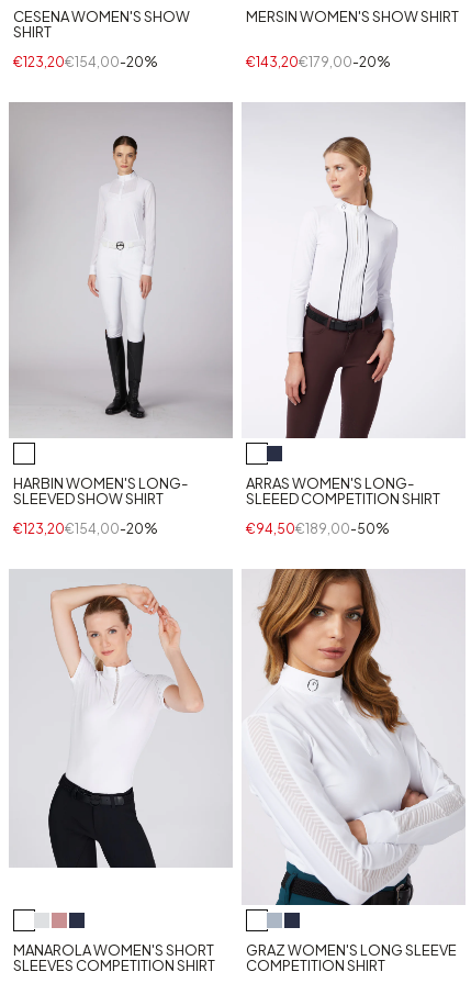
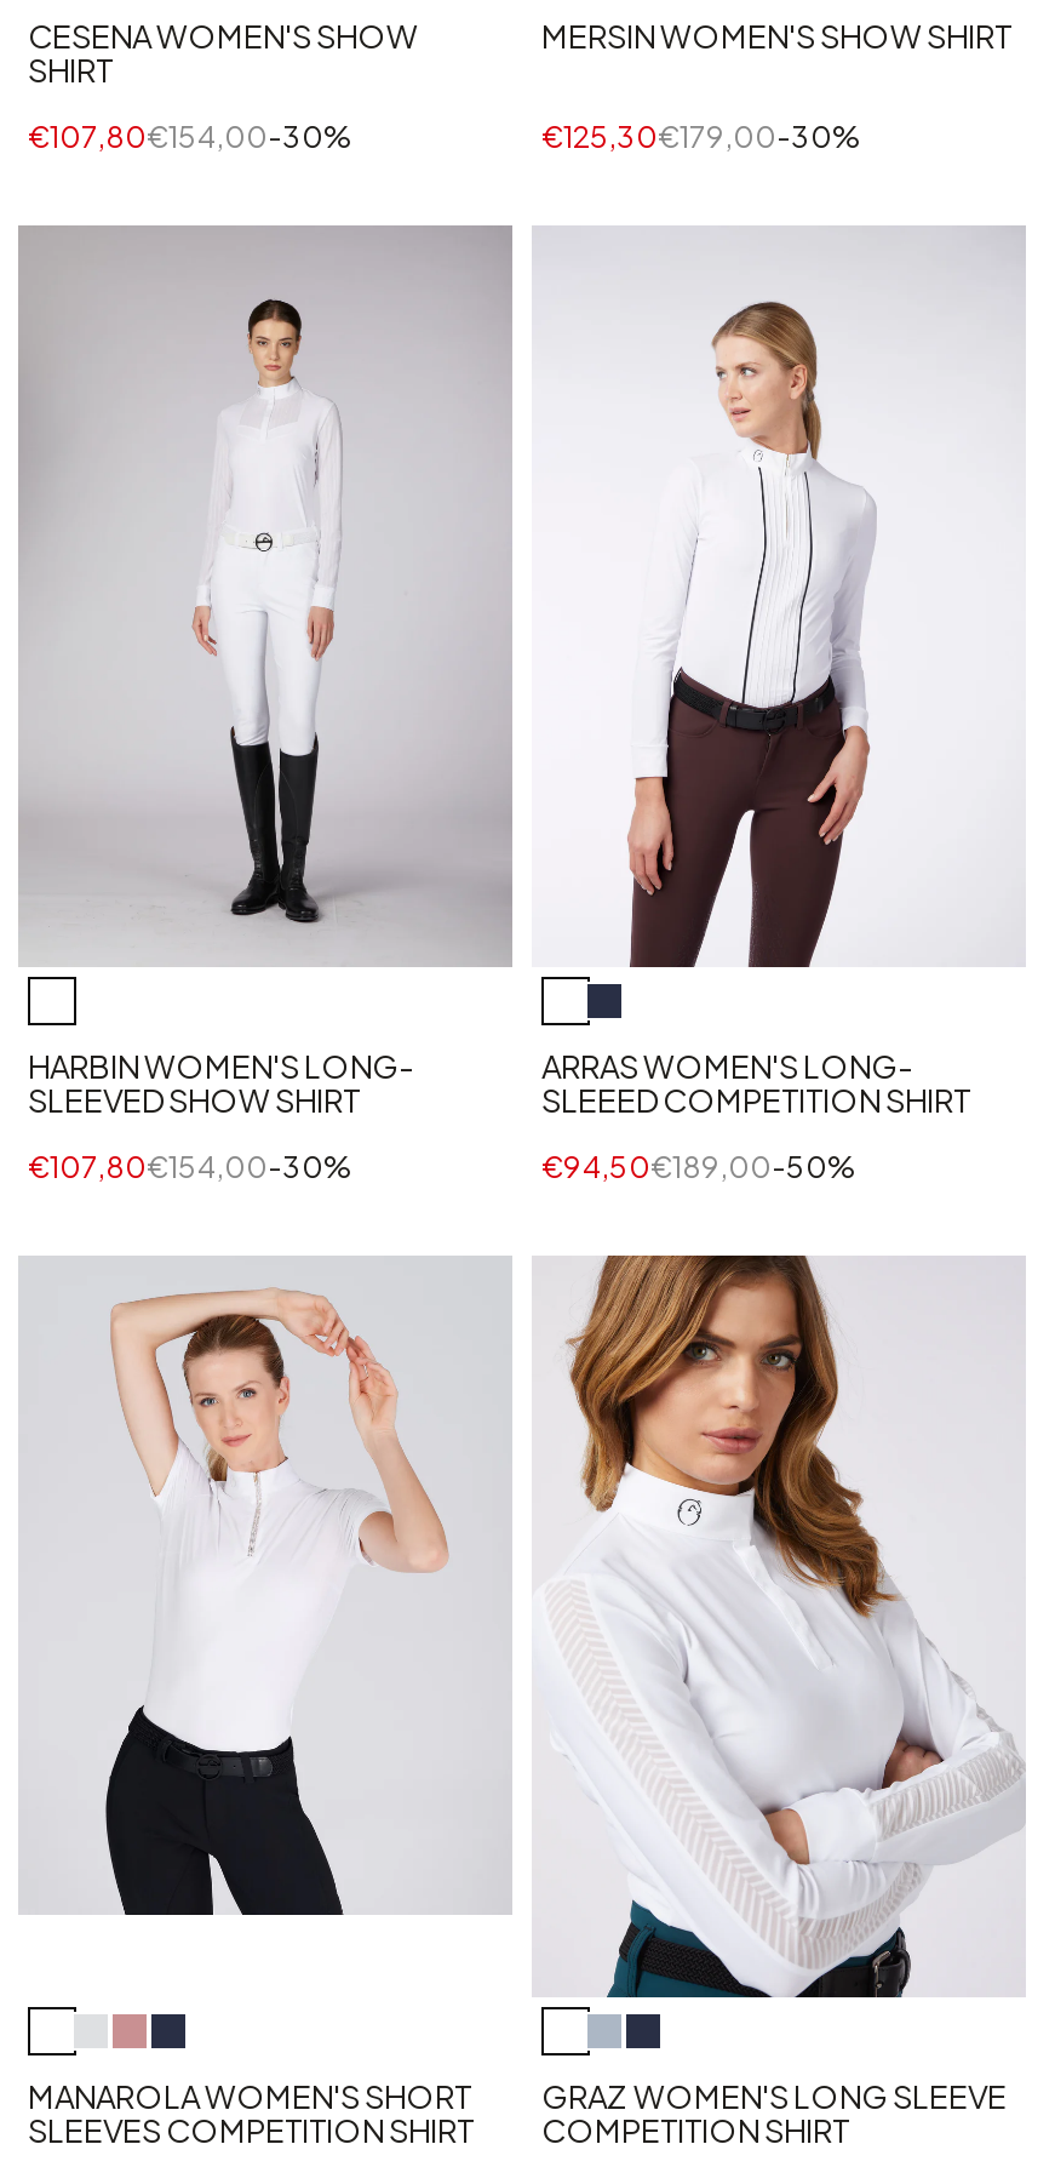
[13,54,158,71] €123,20€154,00-20% -> [28,119,355,155] €107,80€154,00-30%
[246,54,391,70] €143,20€179,00-20% -> [541,119,864,155] €125,30€179,00-30%
[13,521,158,537] €123,20€154,00-20% -> [28,1149,355,1186] €107,80€154,00-30%

